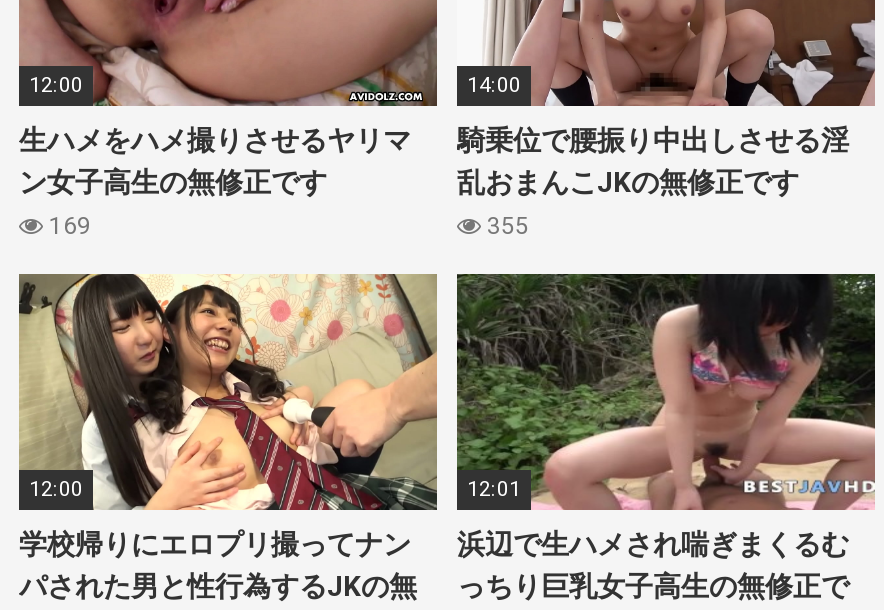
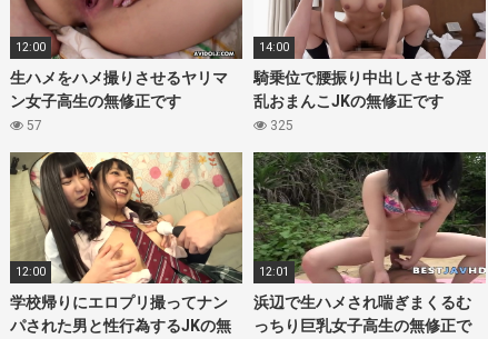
[43,212,91,240] 169 -> [23,118,42,133] 57
[481,212,529,240] 355 -> [267,118,293,133] 325

